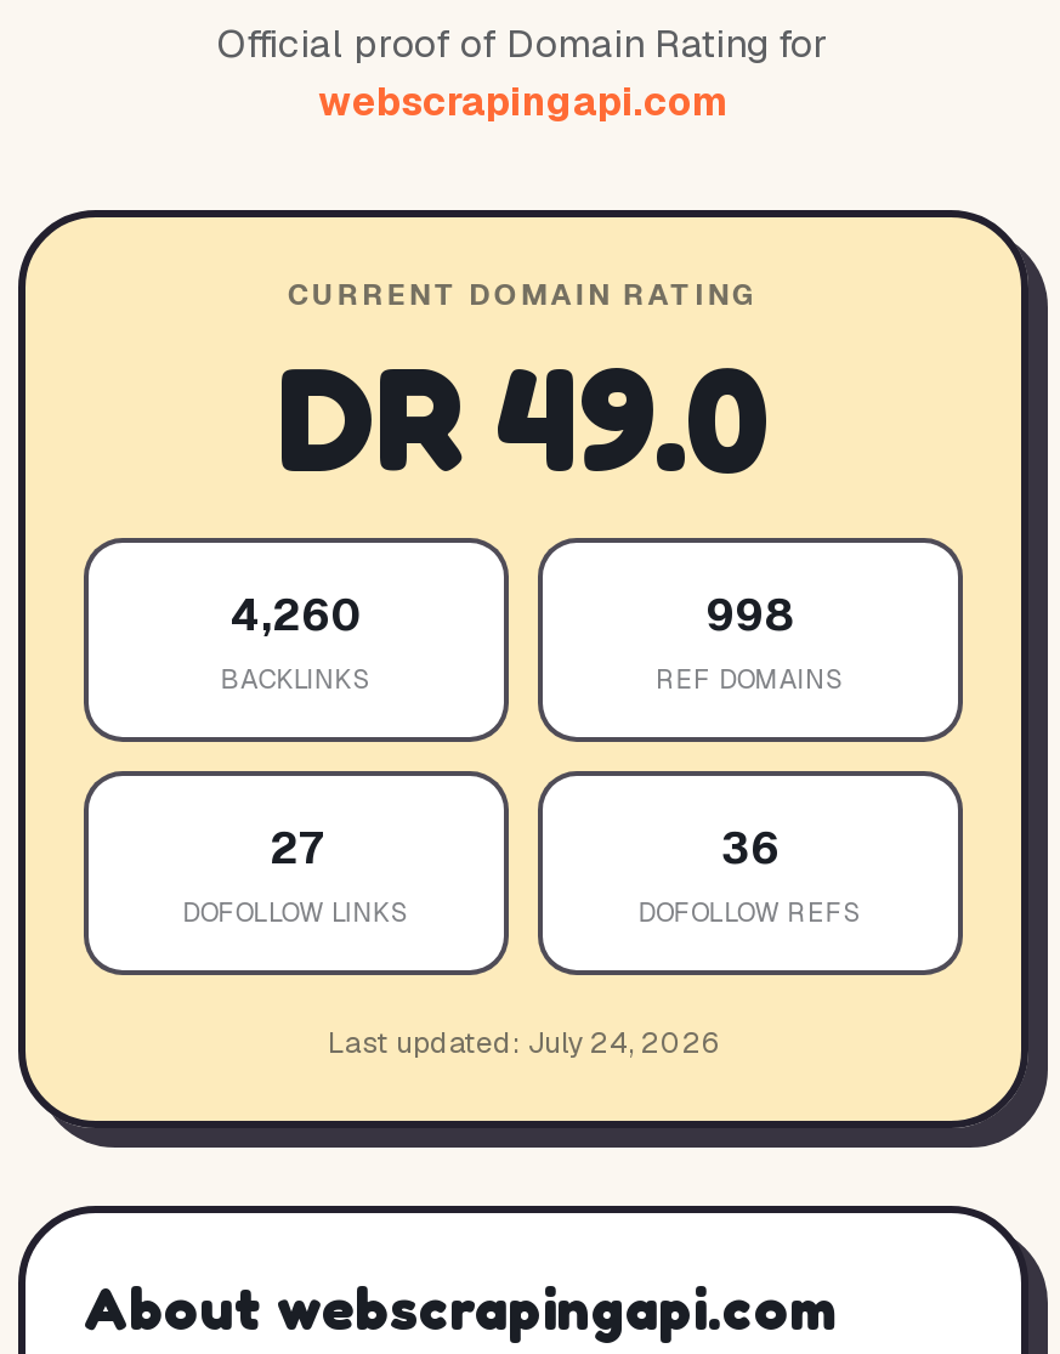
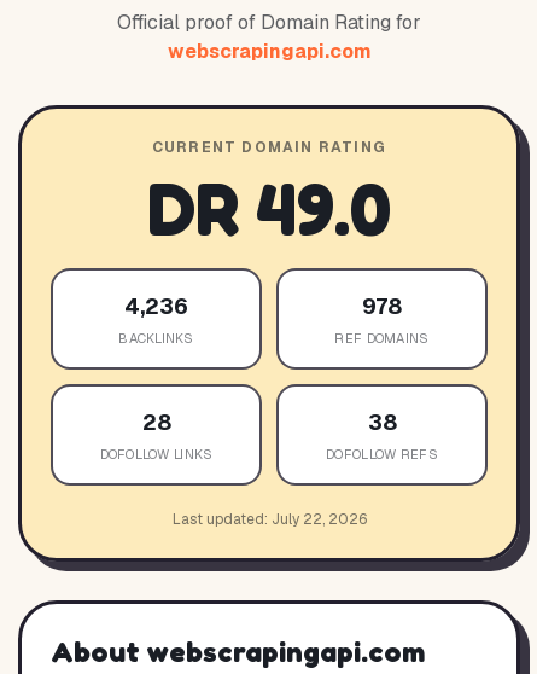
[231,587,362,642] 4,260 -> [124,292,188,320] 4,236
[707,587,794,642] 998 -> [362,292,402,320] 978
[270,820,323,876] 27 -> [142,408,171,436] 28
[721,820,780,876] 36 -> [367,408,396,436] 38
[328,1024,719,1063] Last updated: July 24, 2026 -> [172,510,366,529] Last updated: July 22, 2026

